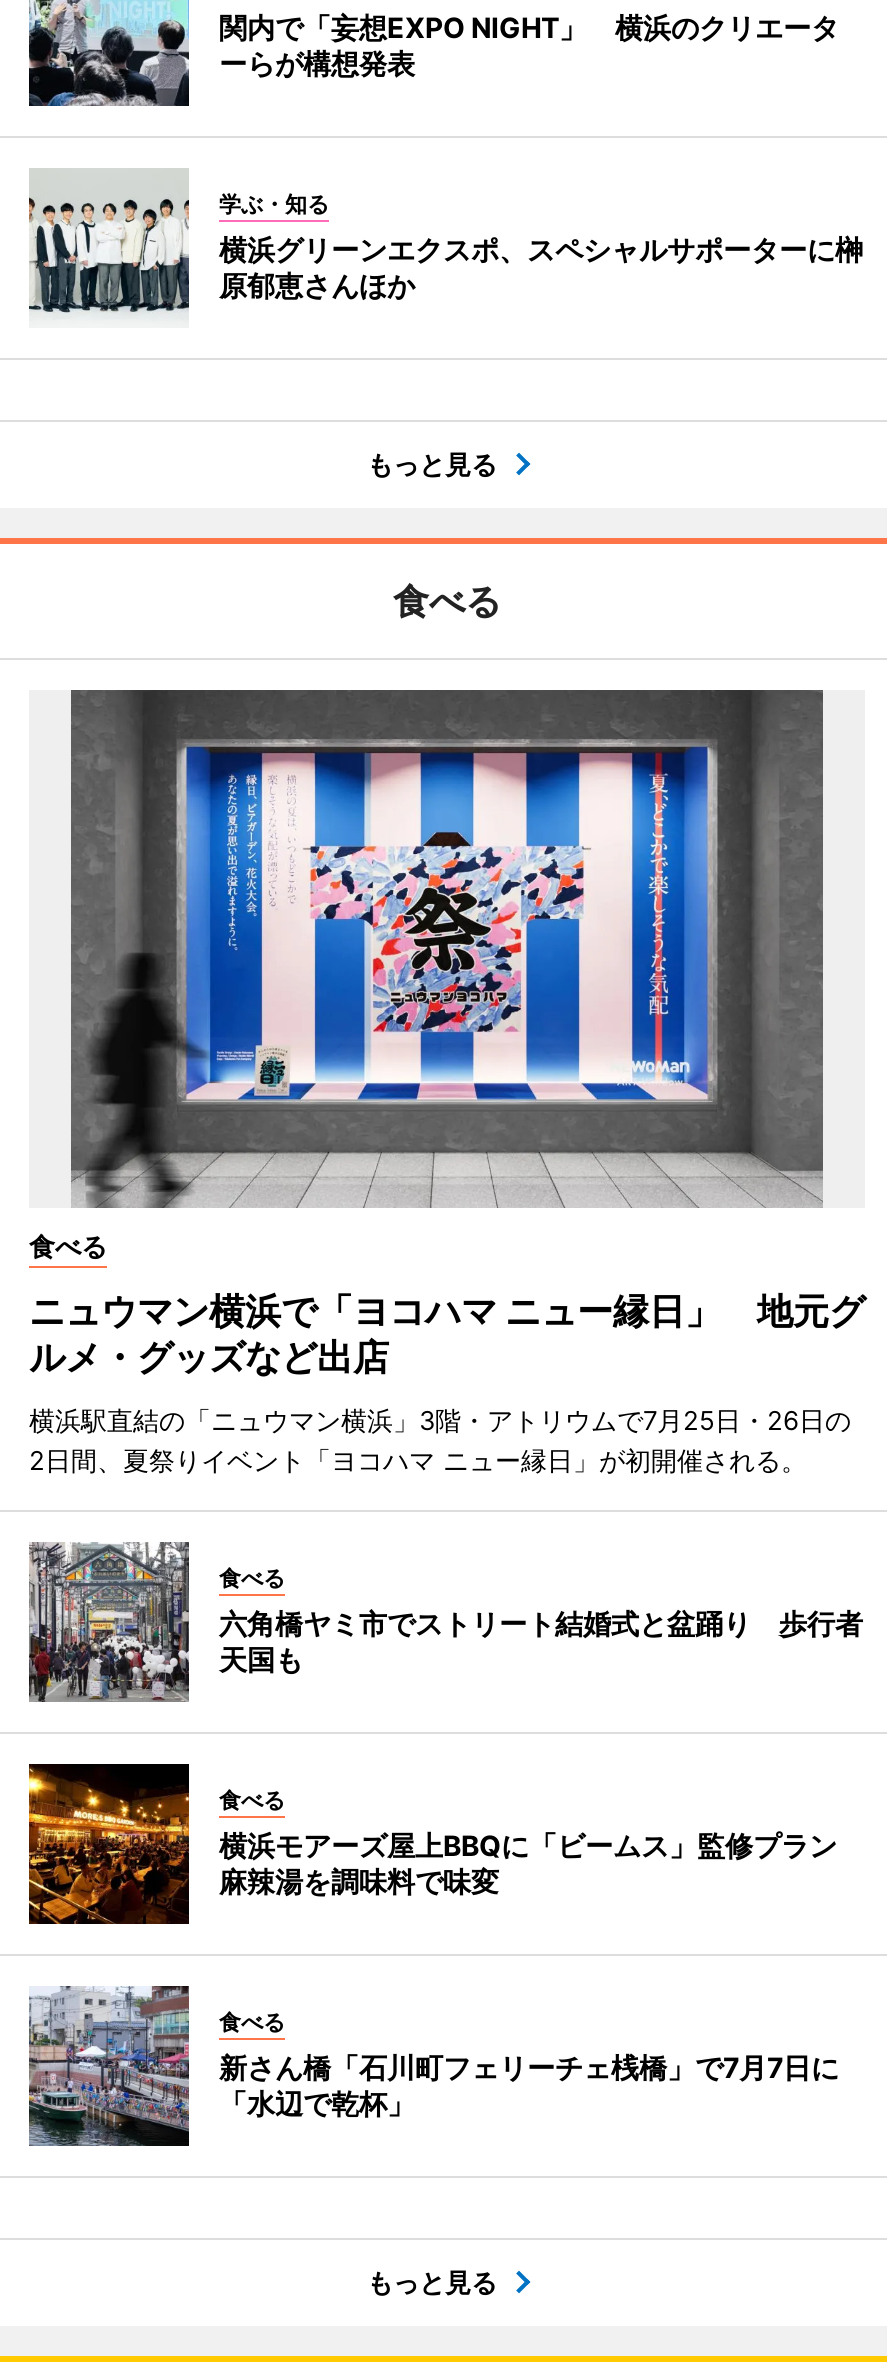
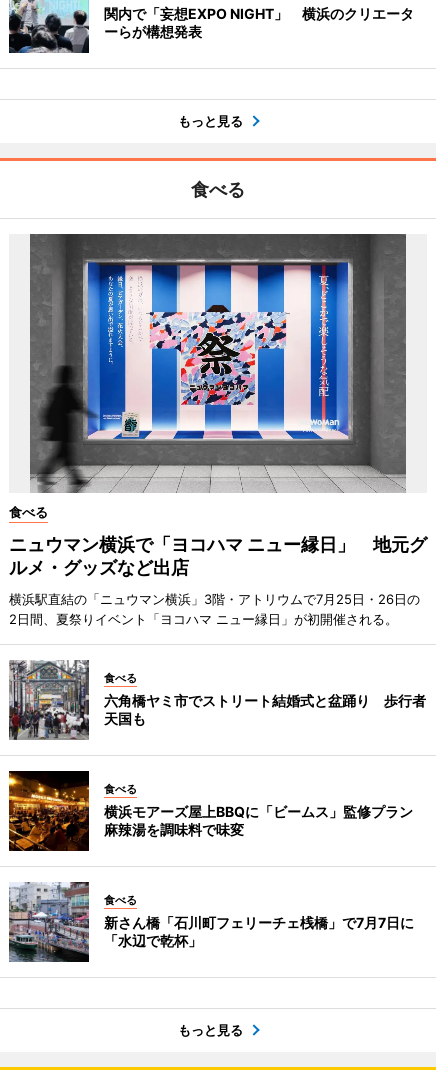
[27,168,863,322] [image] | 学ぶ・知る | 横浜グリーンエクスポ、スペシャルサポーターに榊 | 原郁恵さんほか -> none

